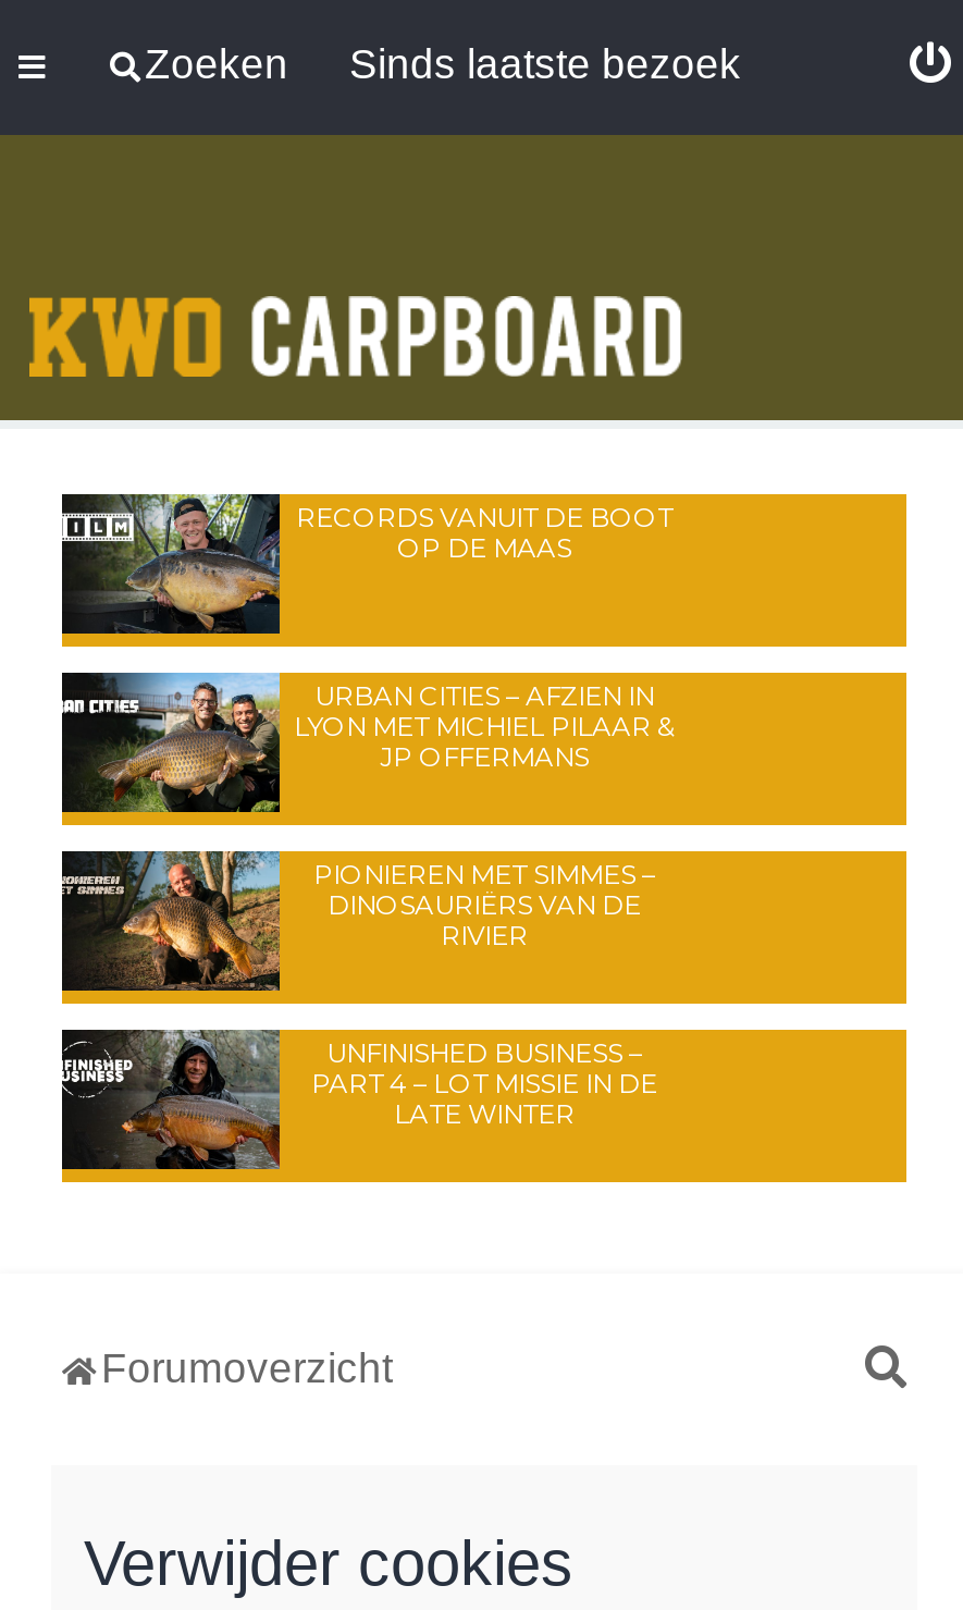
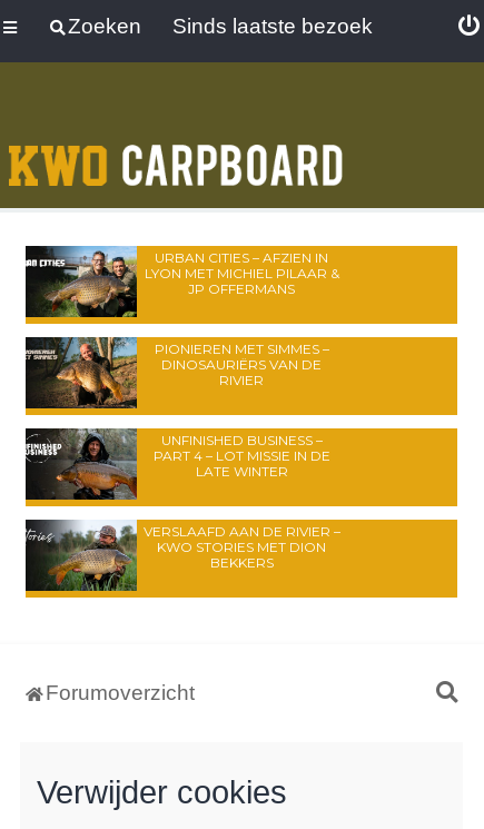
[62,492,672,634] [image] | RECORDS VANUIT DE BOOT | OP DE MAAS -> none
moved [64,668,675,1130] -> [27,244,339,480]: [image] | URBAN CITIES – AFZIEN IN | LYON MET MICHIEL PILAAR & | ... | PART 4 – LOT MISSIE IN DE | LATE WINTER
none -> [26,520,340,592] [image] | VERSLAAFD AAN DE RIVIER – | KWO STORIES MET DION | BEKKERS

